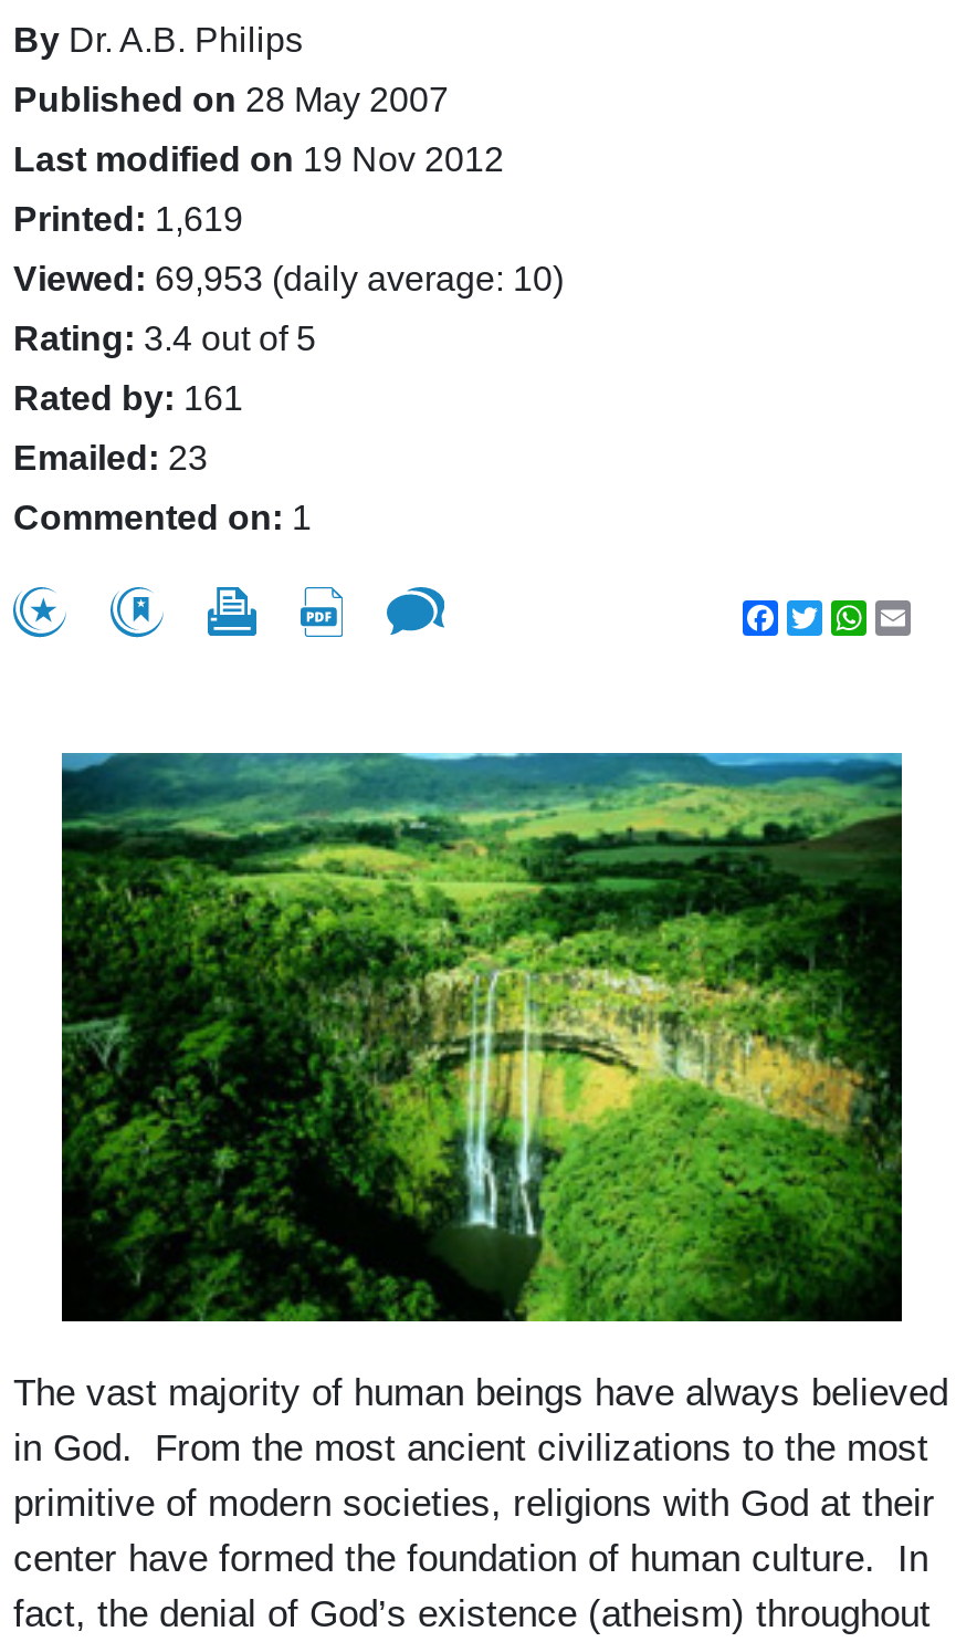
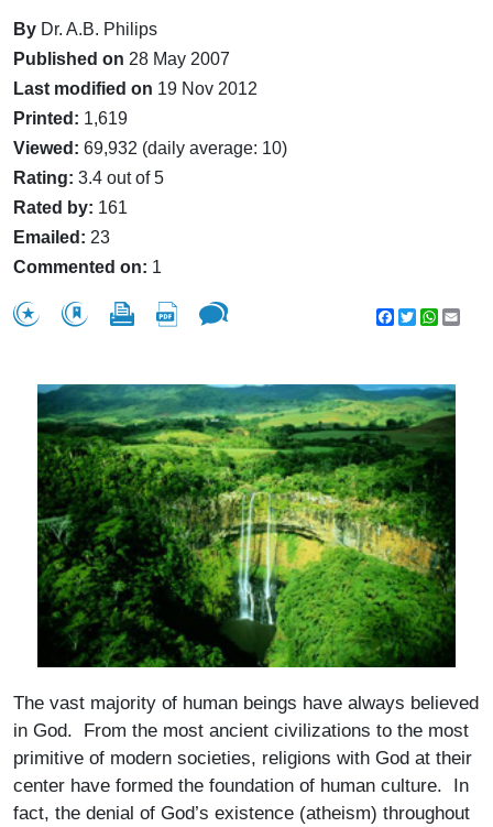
[13,260,564,297] Viewed: 69,953 (daily average: 10) -> [13,139,287,157] Viewed: 69,932 (daily average: 10)

